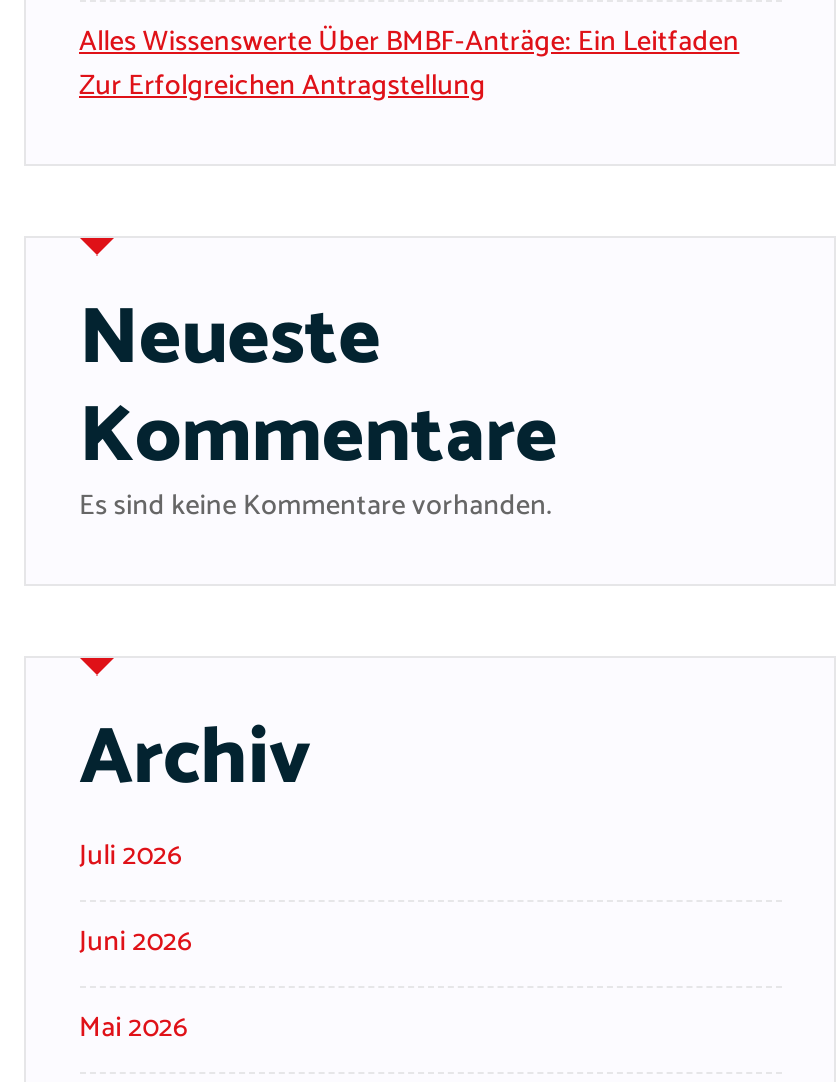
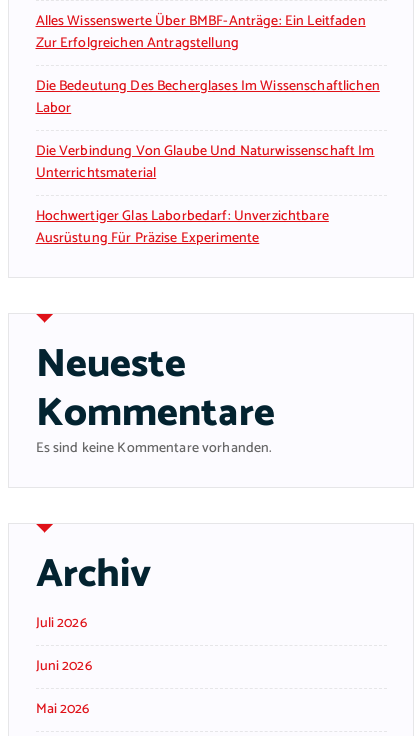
none -> [35,75,380,250] Die Bedeutung Des Becherglases Im Wissenschaftlichen | Labor | Die Verbindung Von Glaube Und Naturwissenschaft Im | Unterrichtsmaterial | Hochwertiger Glas Laborbedarf: Unverzichtbare | Ausrüstung Für Präzise Experimente

